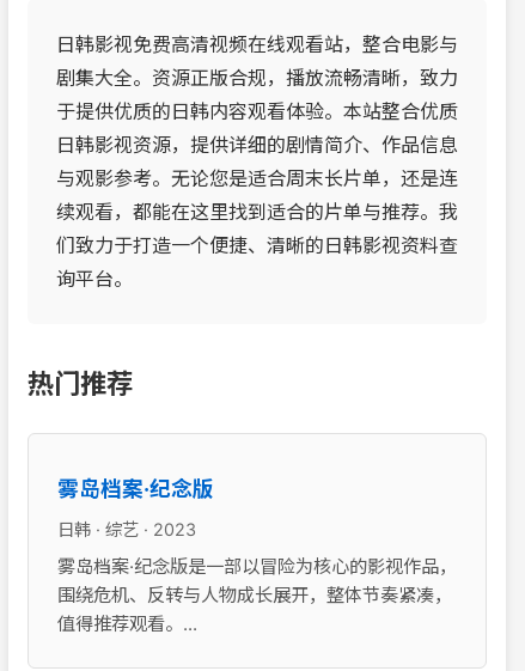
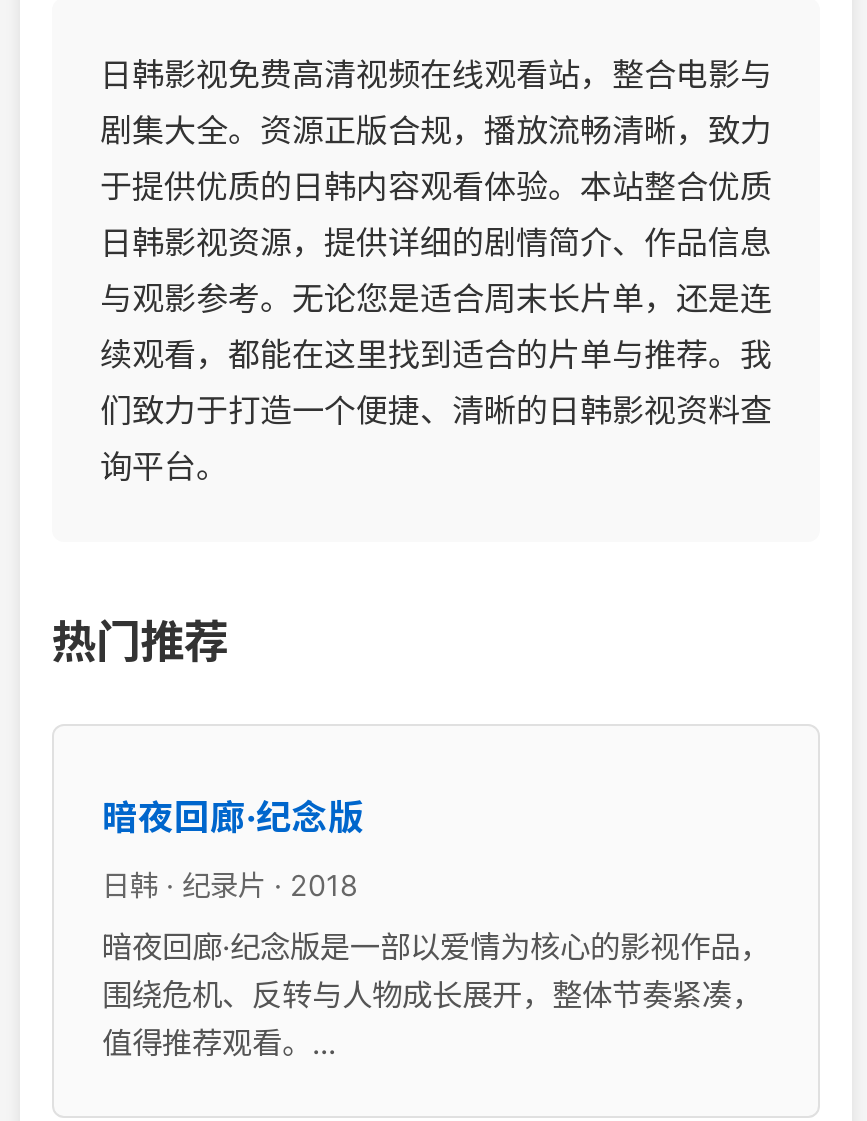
[57,476,214,501] 雾岛档案·纪念版 -> [102,796,364,838] 暗夜回廊·纪念版
[57,519,196,539] 日韩 · 综艺 · 2023 -> [102,868,358,902] 日韩 · 纪录片 · 2018
[57,555,457,578] 雾岛档案·纪念版是一部以冒险为核心的影视作品， -> [102,928,770,966] 暗夜回廊·纪念版是一部以爱情为核心的影视作品，

